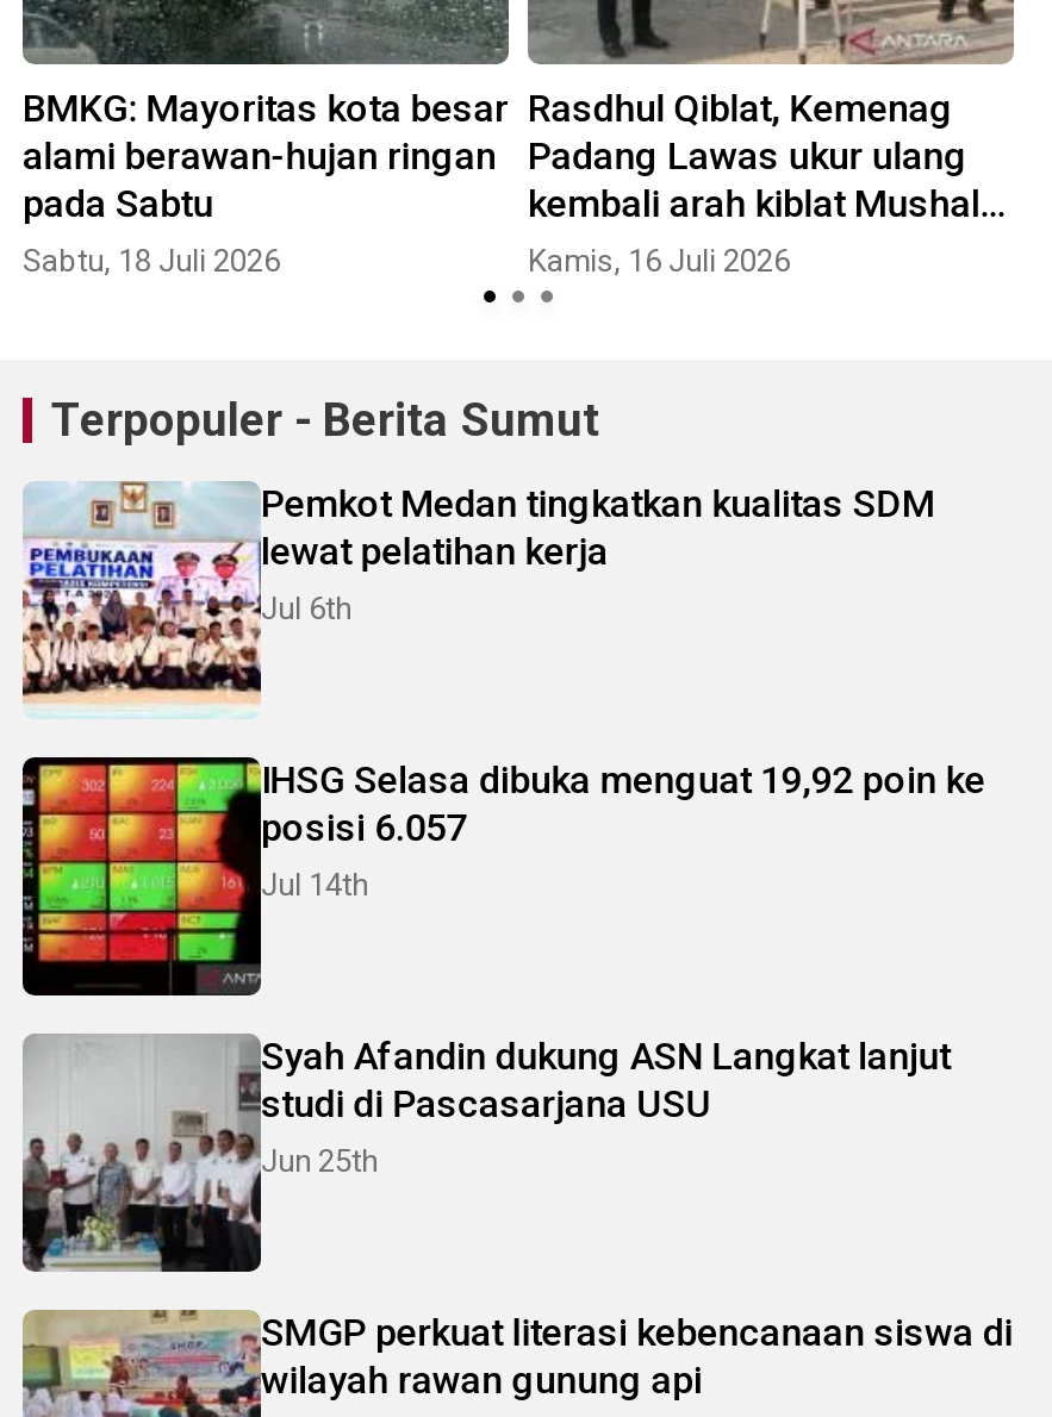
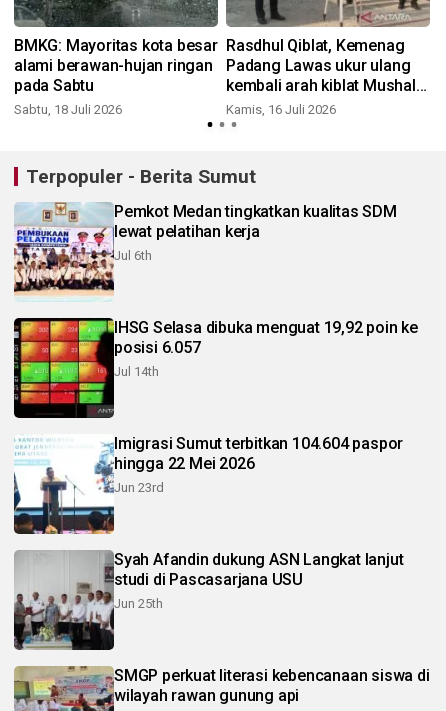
none -> [14,434,403,535] [image] | Imigrasi Sumut terbitkan 104.604 paspor | hingga 22 Mei 2026 | Jun 23rd

